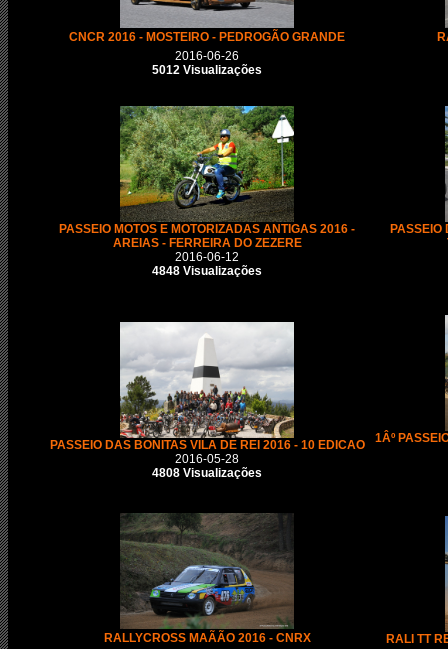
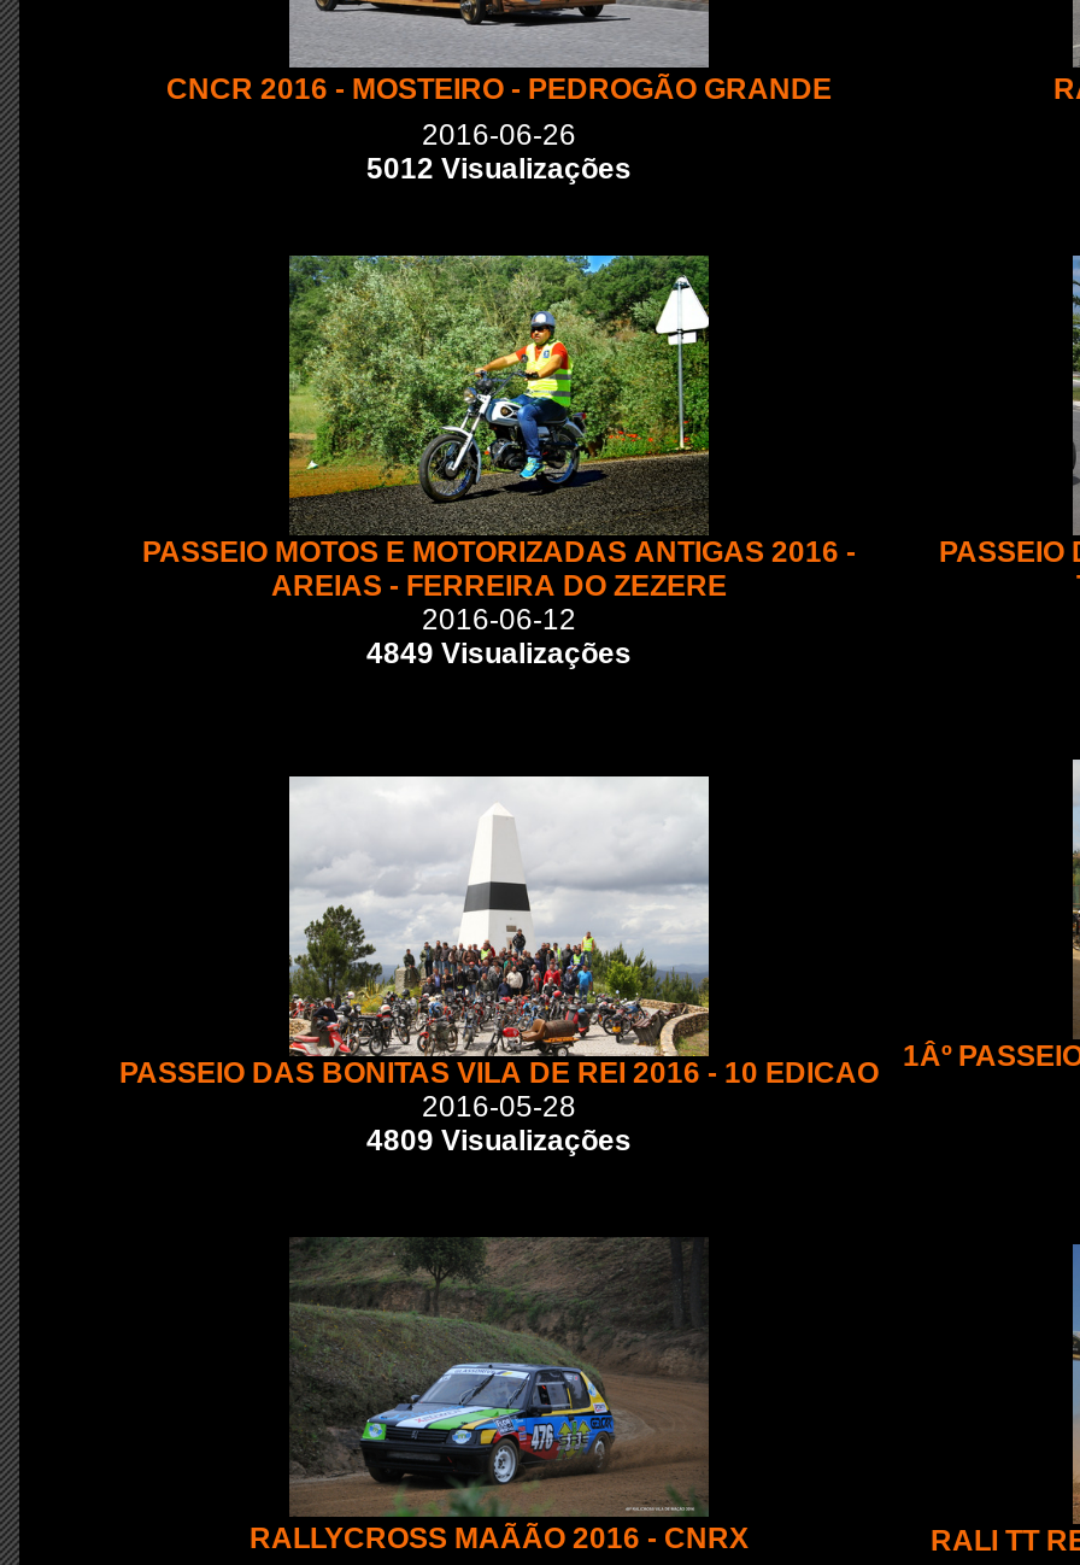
[152,264,262,278] 4848 Visualizações -> [366,637,632,670] 4849 Visualizações
[152,466,262,480] 4808 Visualizações -> [366,1124,632,1157] 4809 Visualizações

